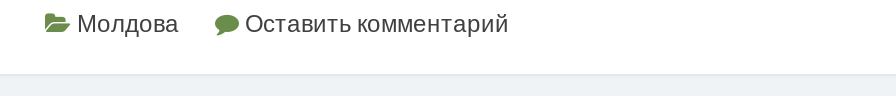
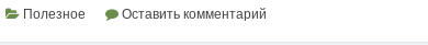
[77,10,179,38] Молдова -> [22,6,85,22] Полезное

